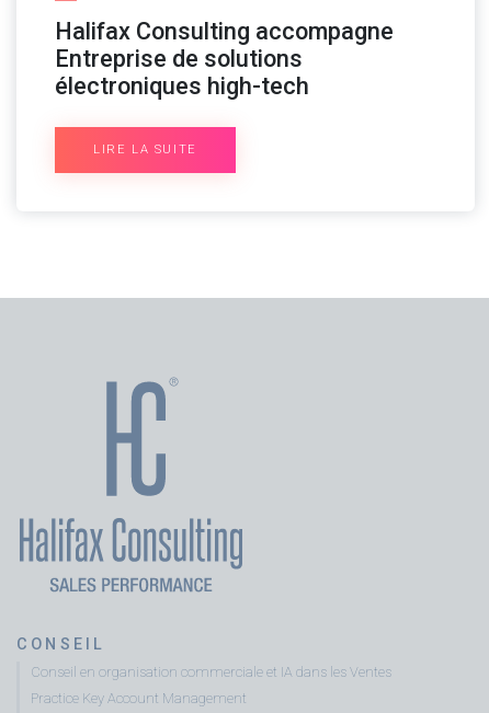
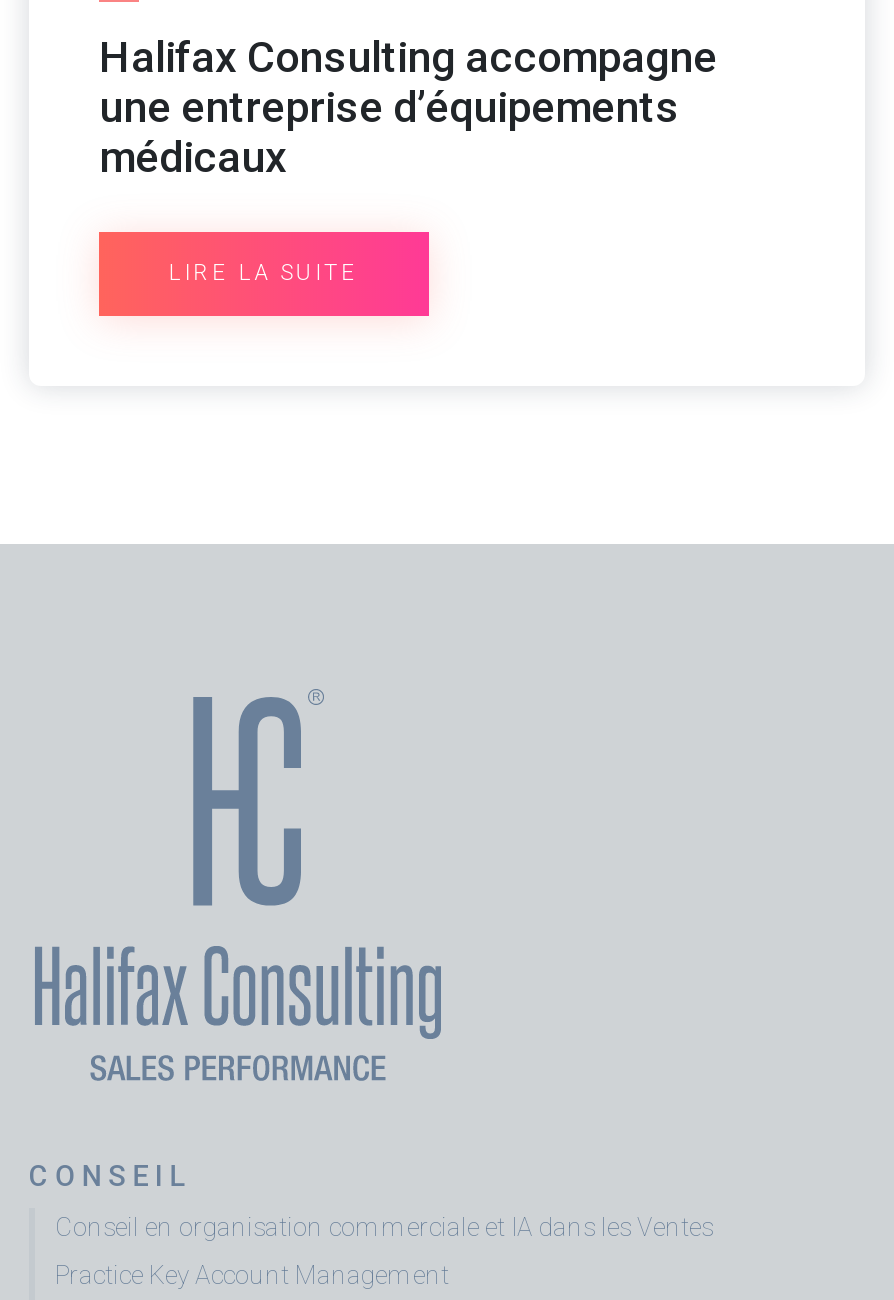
[55,45,309,99] Entreprise de solutions | électroniques high-tech -> [99,82,679,182] une entreprise d’équipements | médicaux

